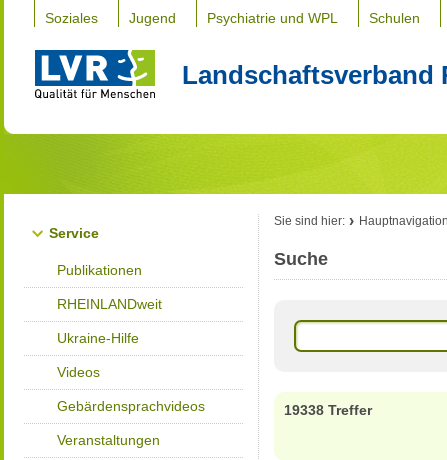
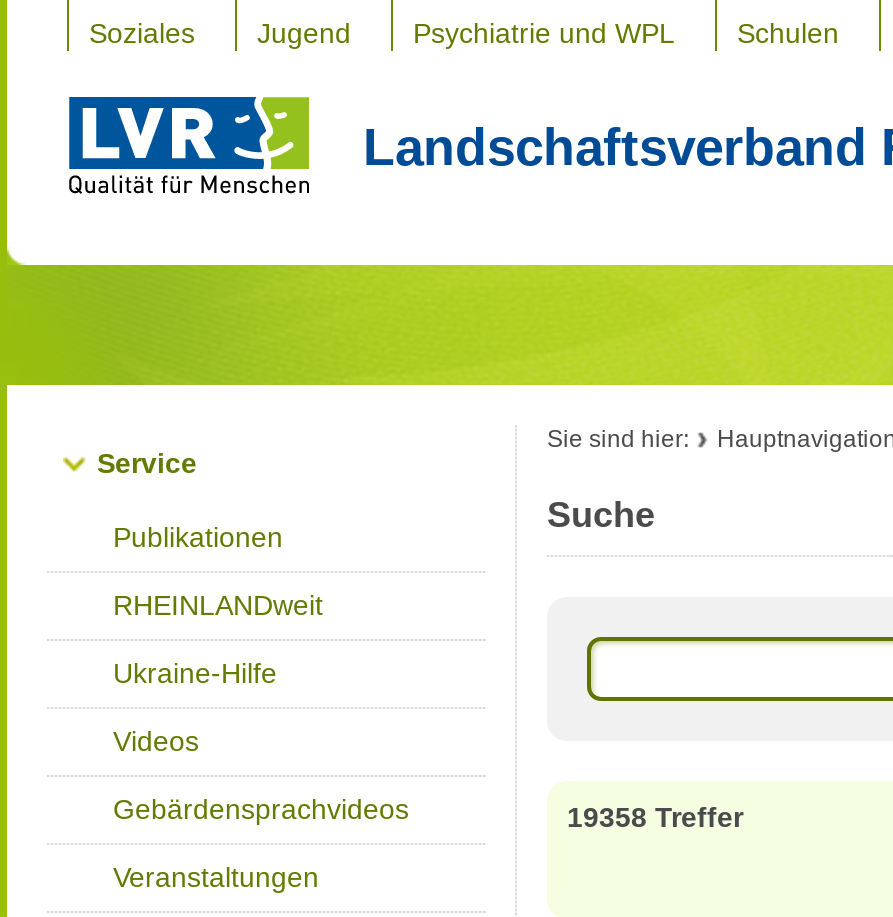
[284,402,372,418] 19338 Treffer -> [567,801,743,833] 19358 Treffer

